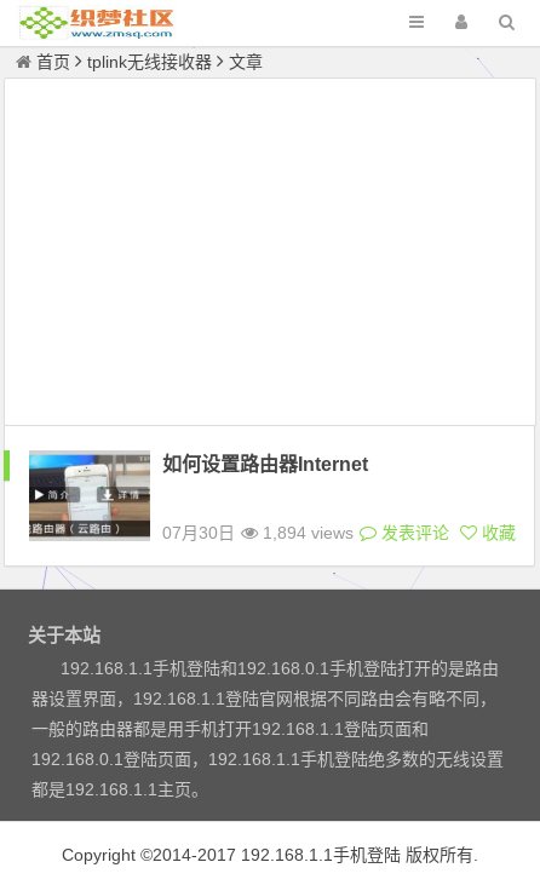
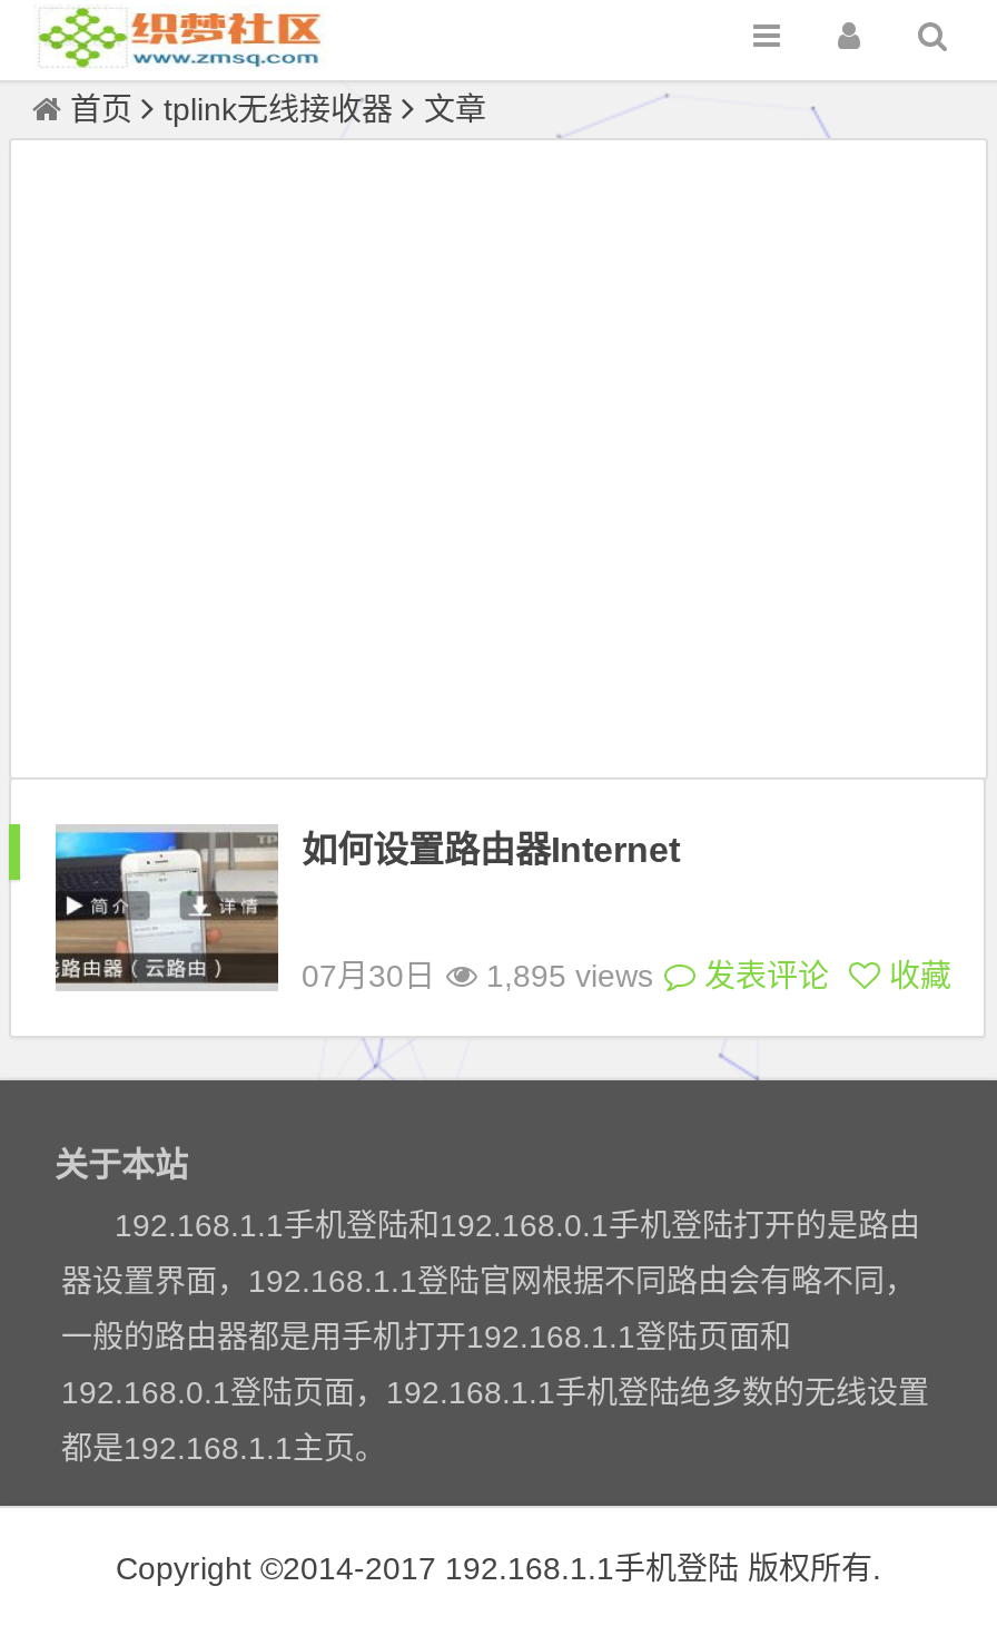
[163,523,516,542] 07月30日 1,894 views 发表评论 收藏 -> [302,958,951,993] 07月30日 1,895 views 发表评论 收藏

